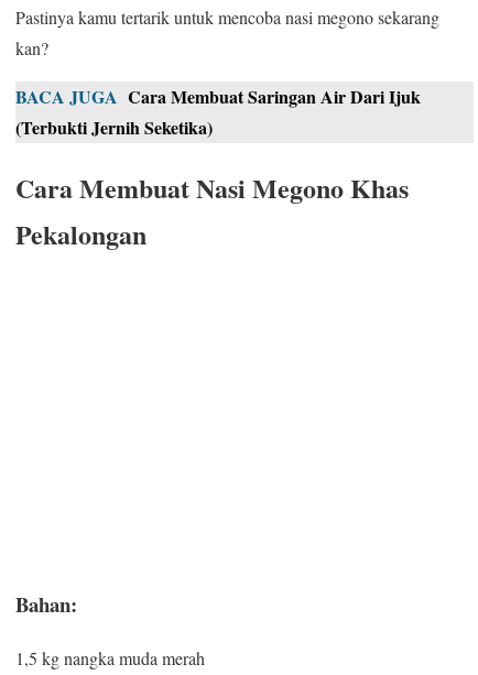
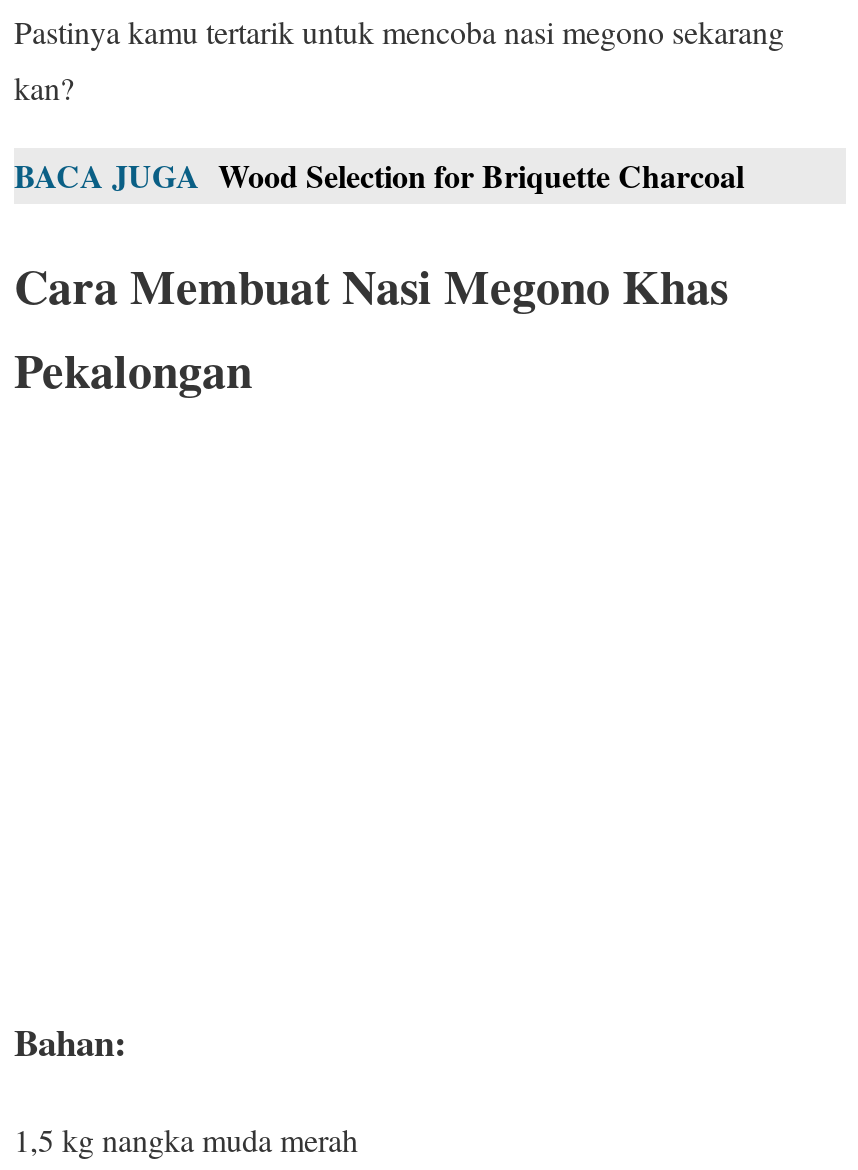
[15,83,421,139] BACA JUGA Cara Membuat Saringan Air Dari Ijuk | (Terbukti Jernih Seketika) -> [14,151,744,197] BACA JUGA Wood Selection for Briquette Charcoal

